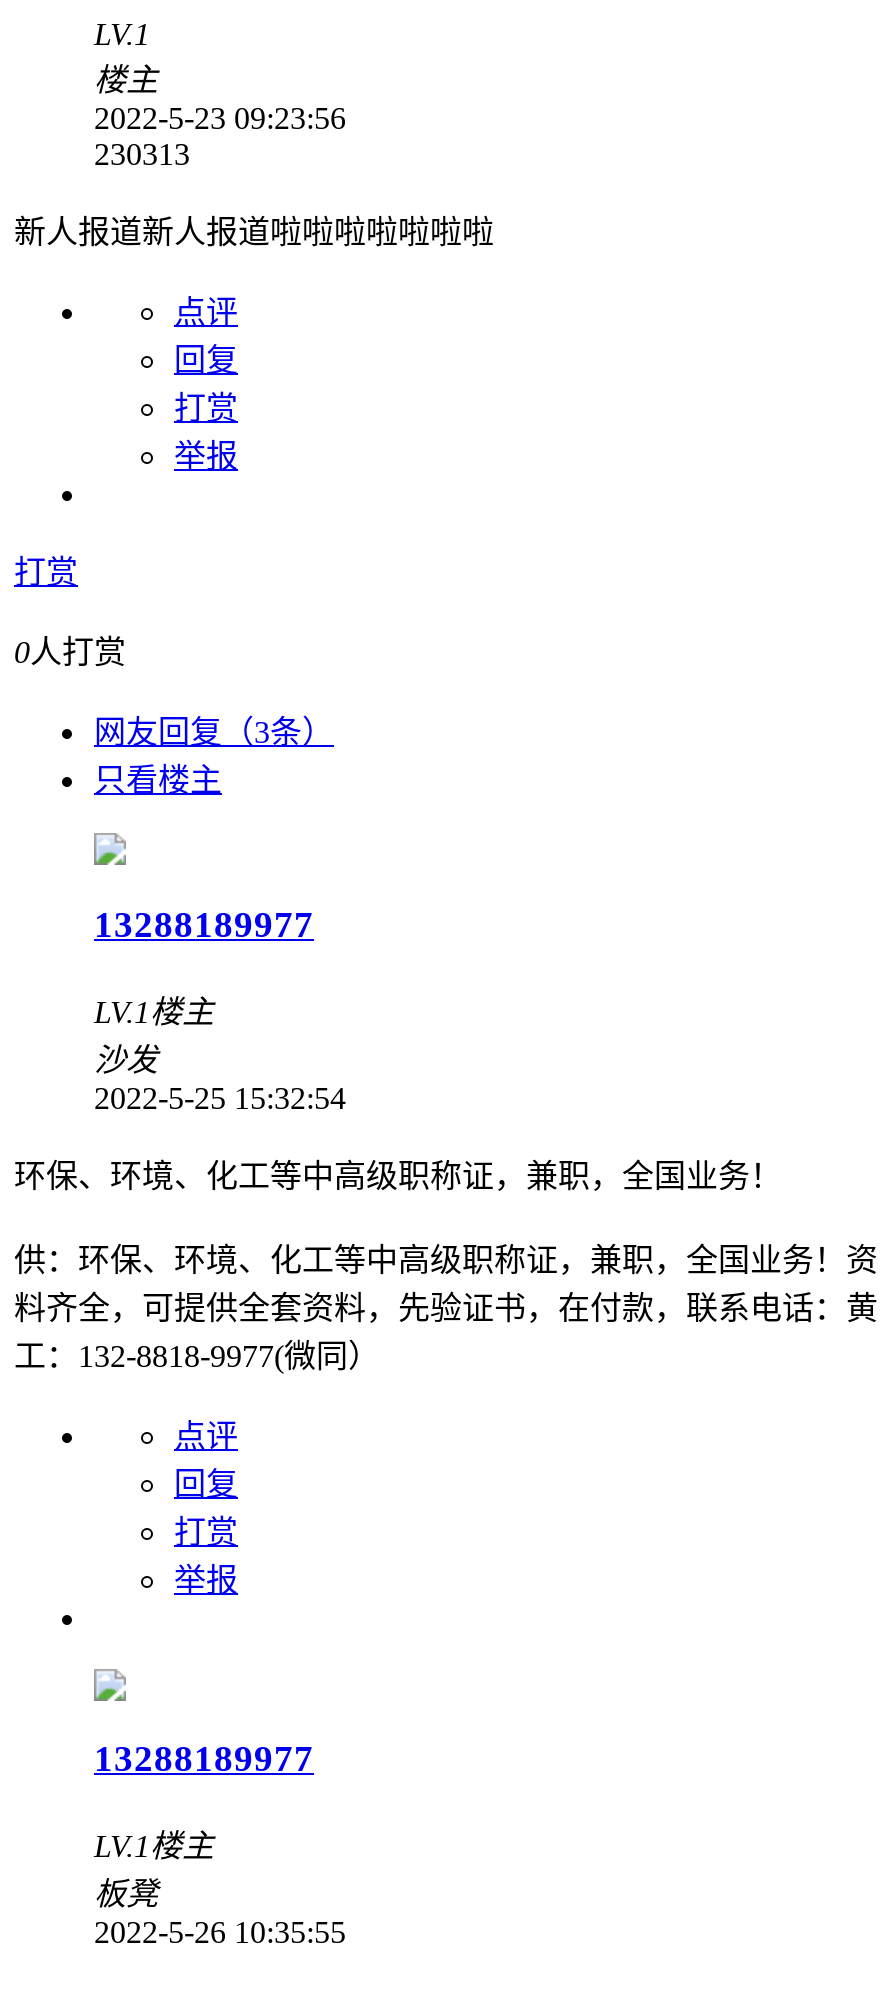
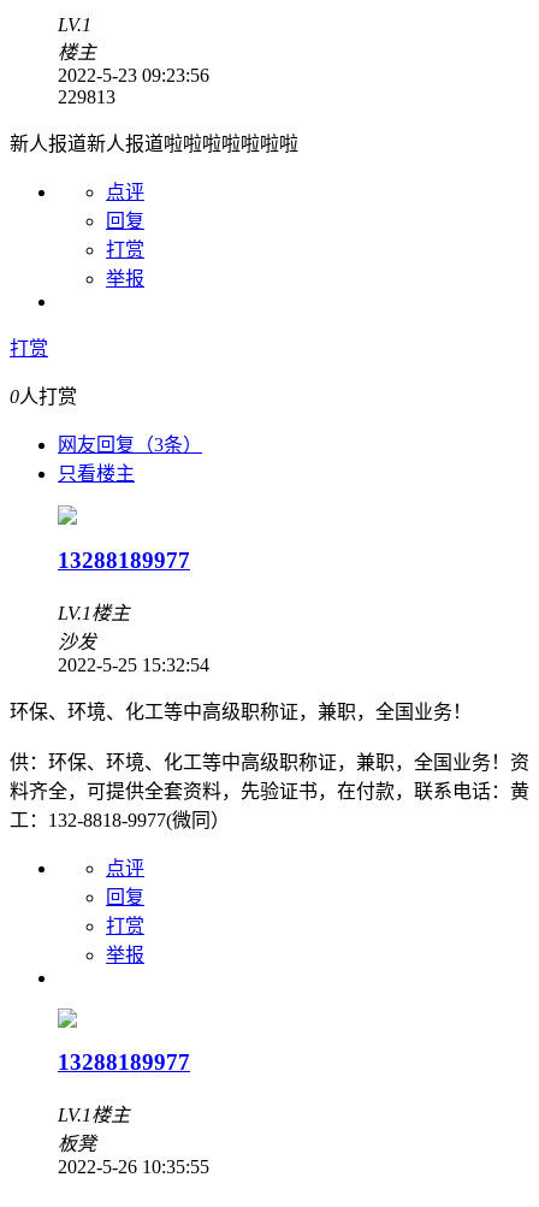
[94,137,190,171] 23031 3 -> [58,87,115,107] 22981 3

